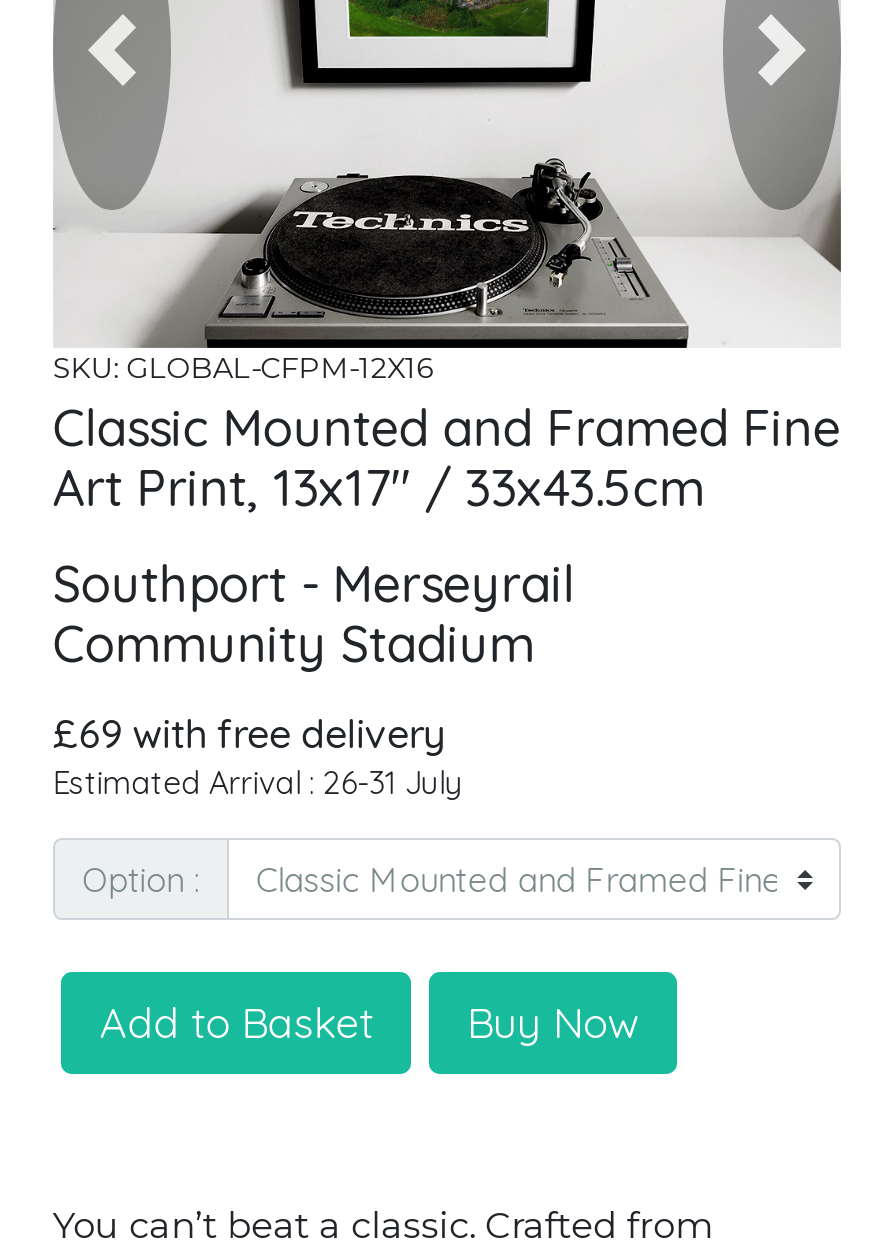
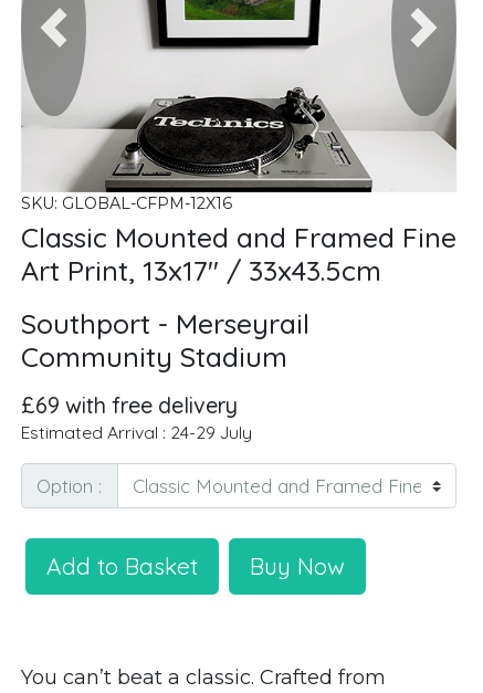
[53,763,463,803] Estimated Arrival : 26-31 July -> [21,422,252,444] Estimated Arrival : 24-29 July

